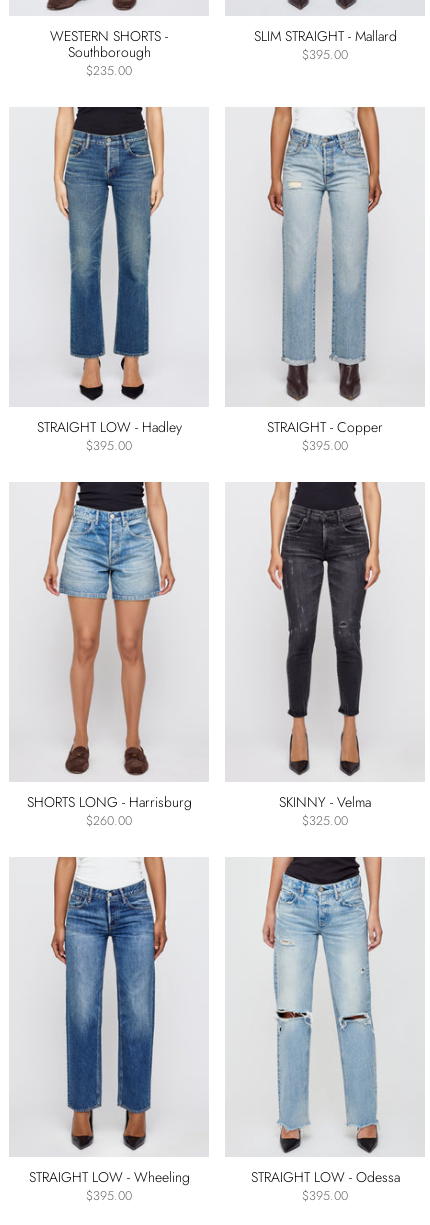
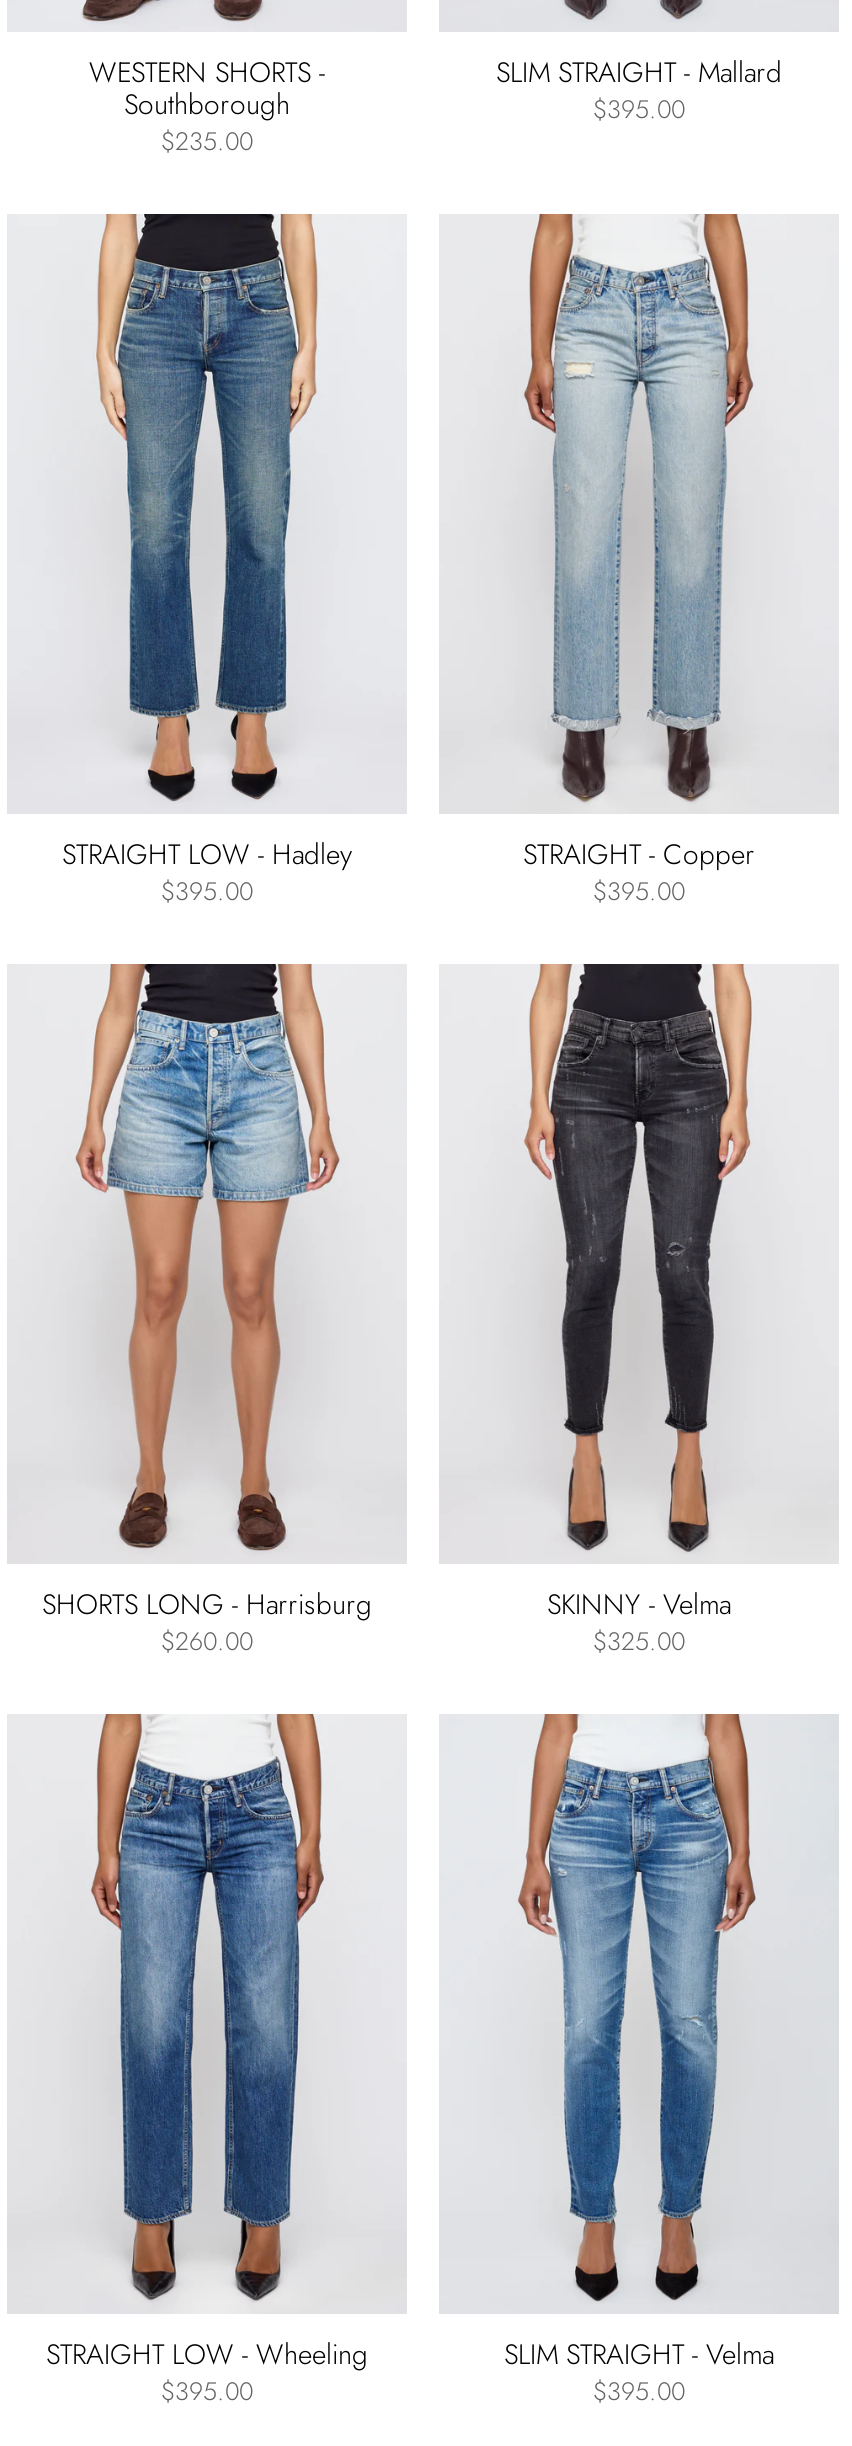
[250,856,399,1187] [image] | STRAIGHT LOW - Odessa -> [504,1712,774,2374] [image] | SLIM STRAIGHT - Velma

